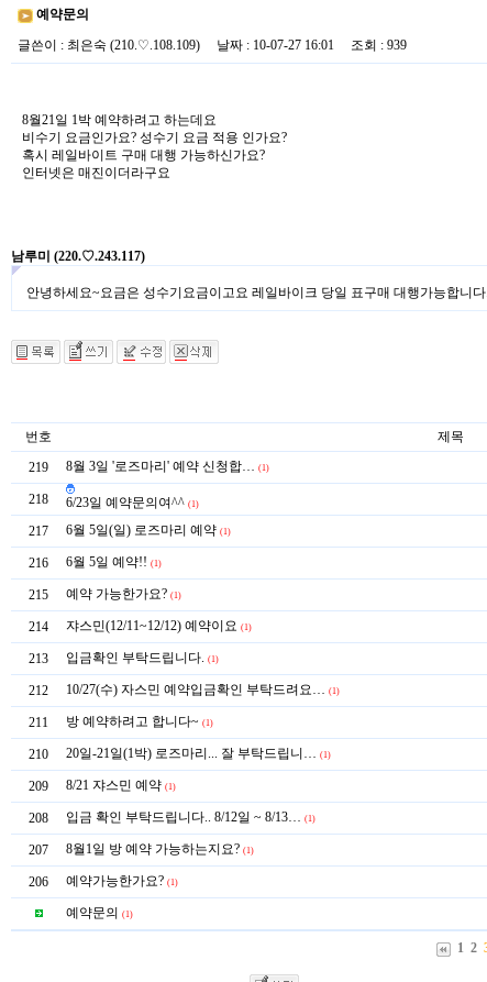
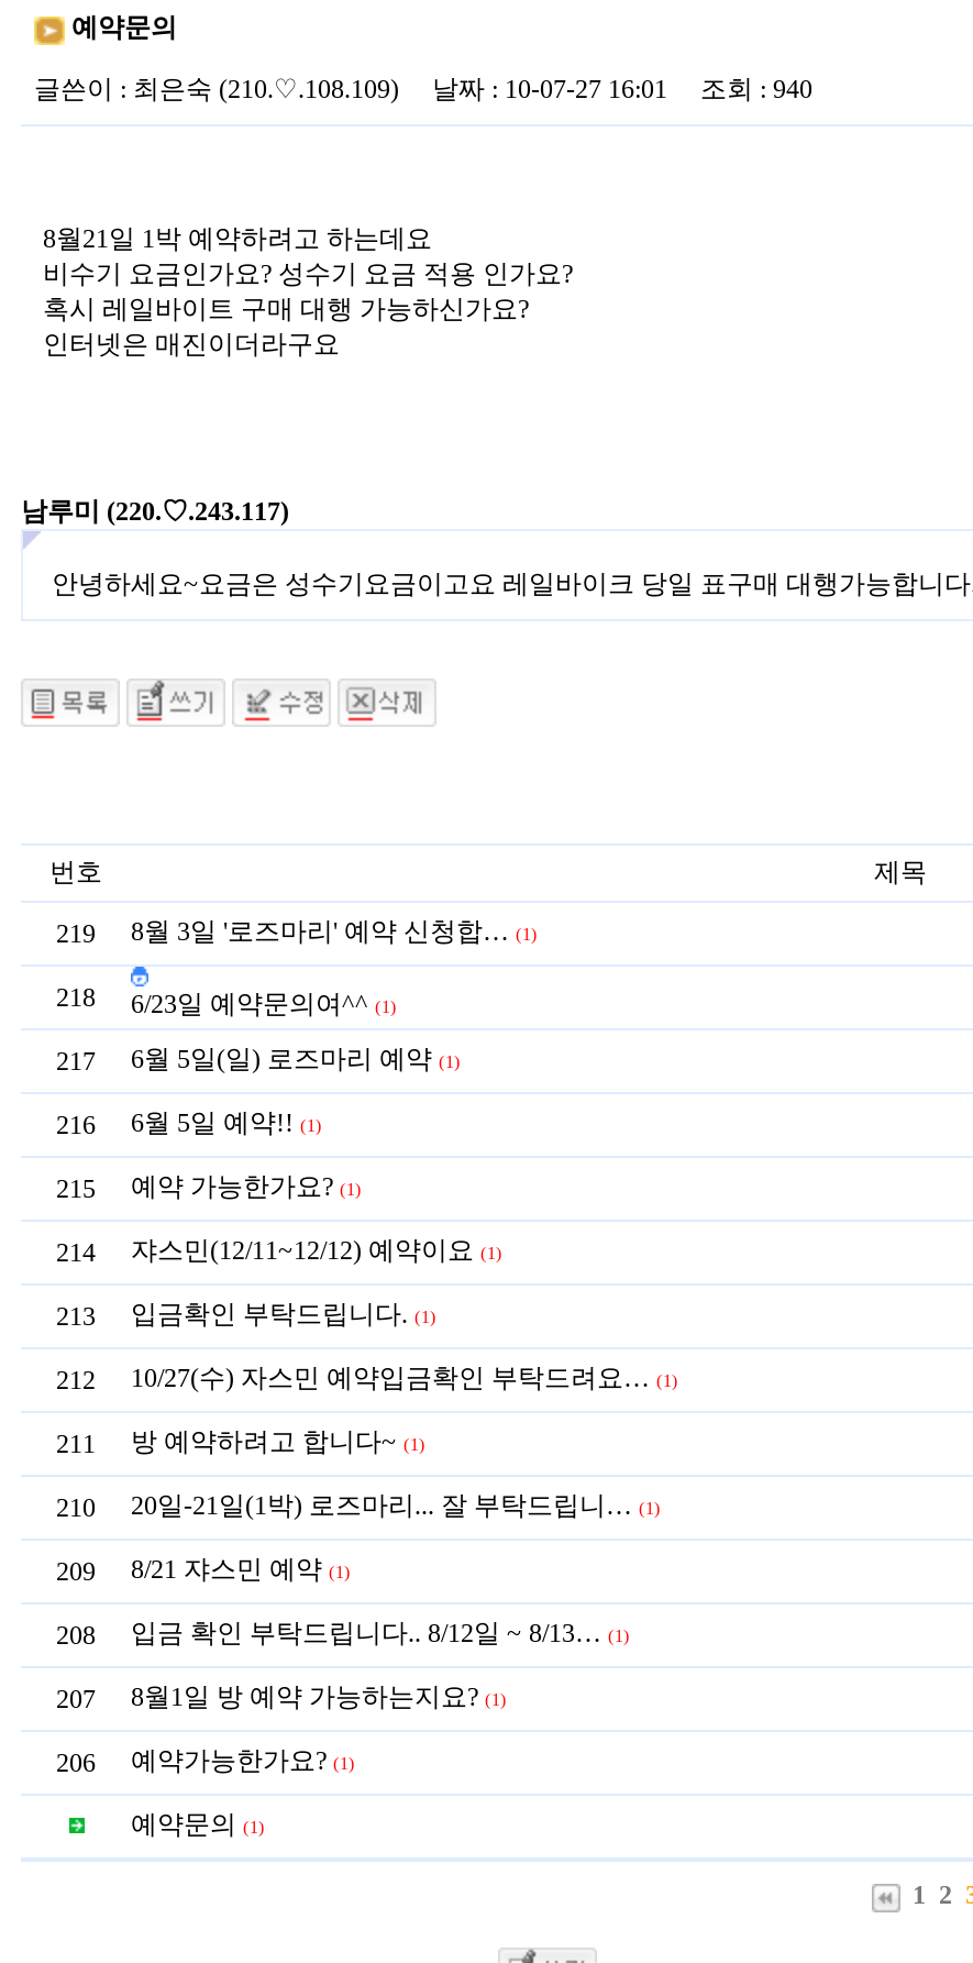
[351,37,407,53] 조회 : 939 -> [700,74,812,104] 조회 : 940

